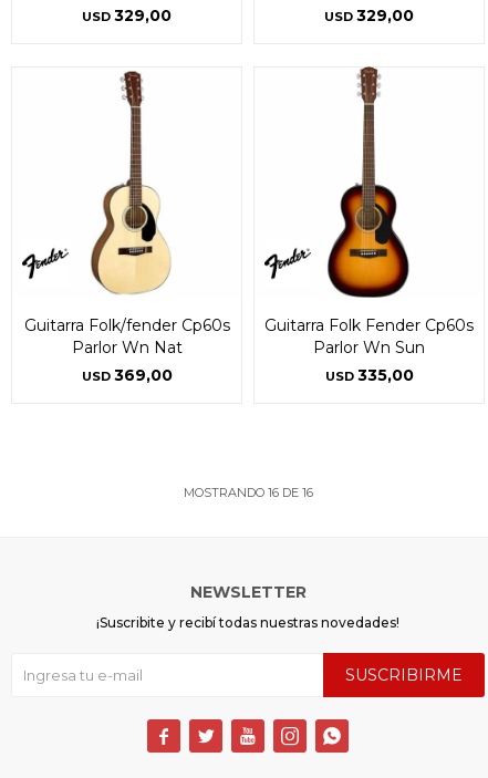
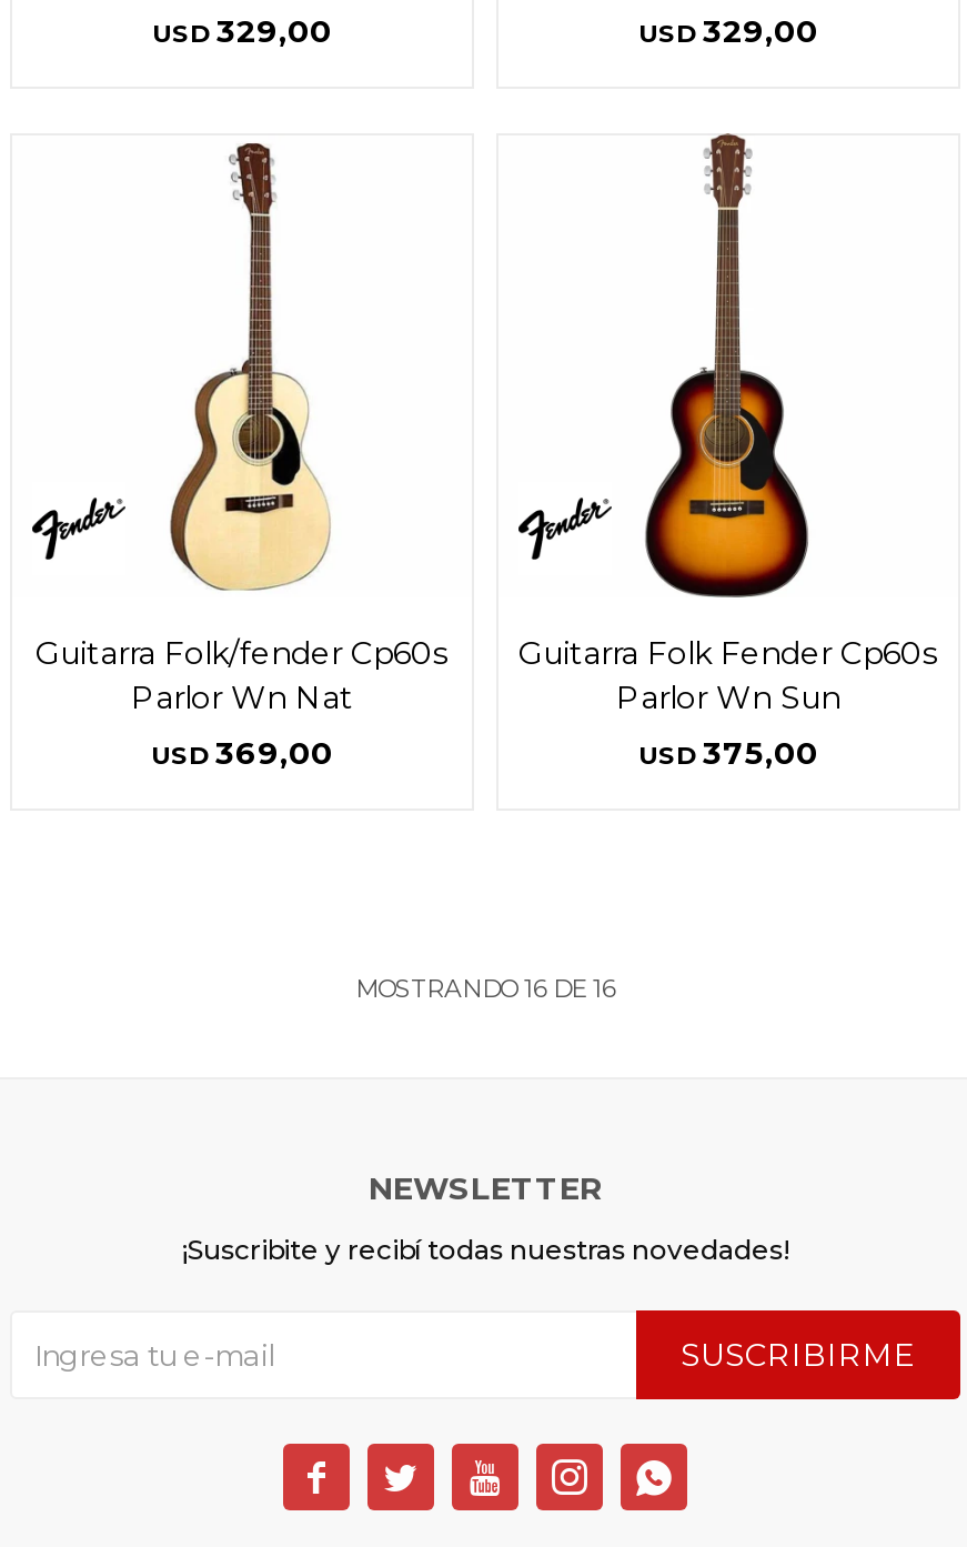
[325,365,413,385] USD 335,00 -> [638,733,818,773] USD 375,00

